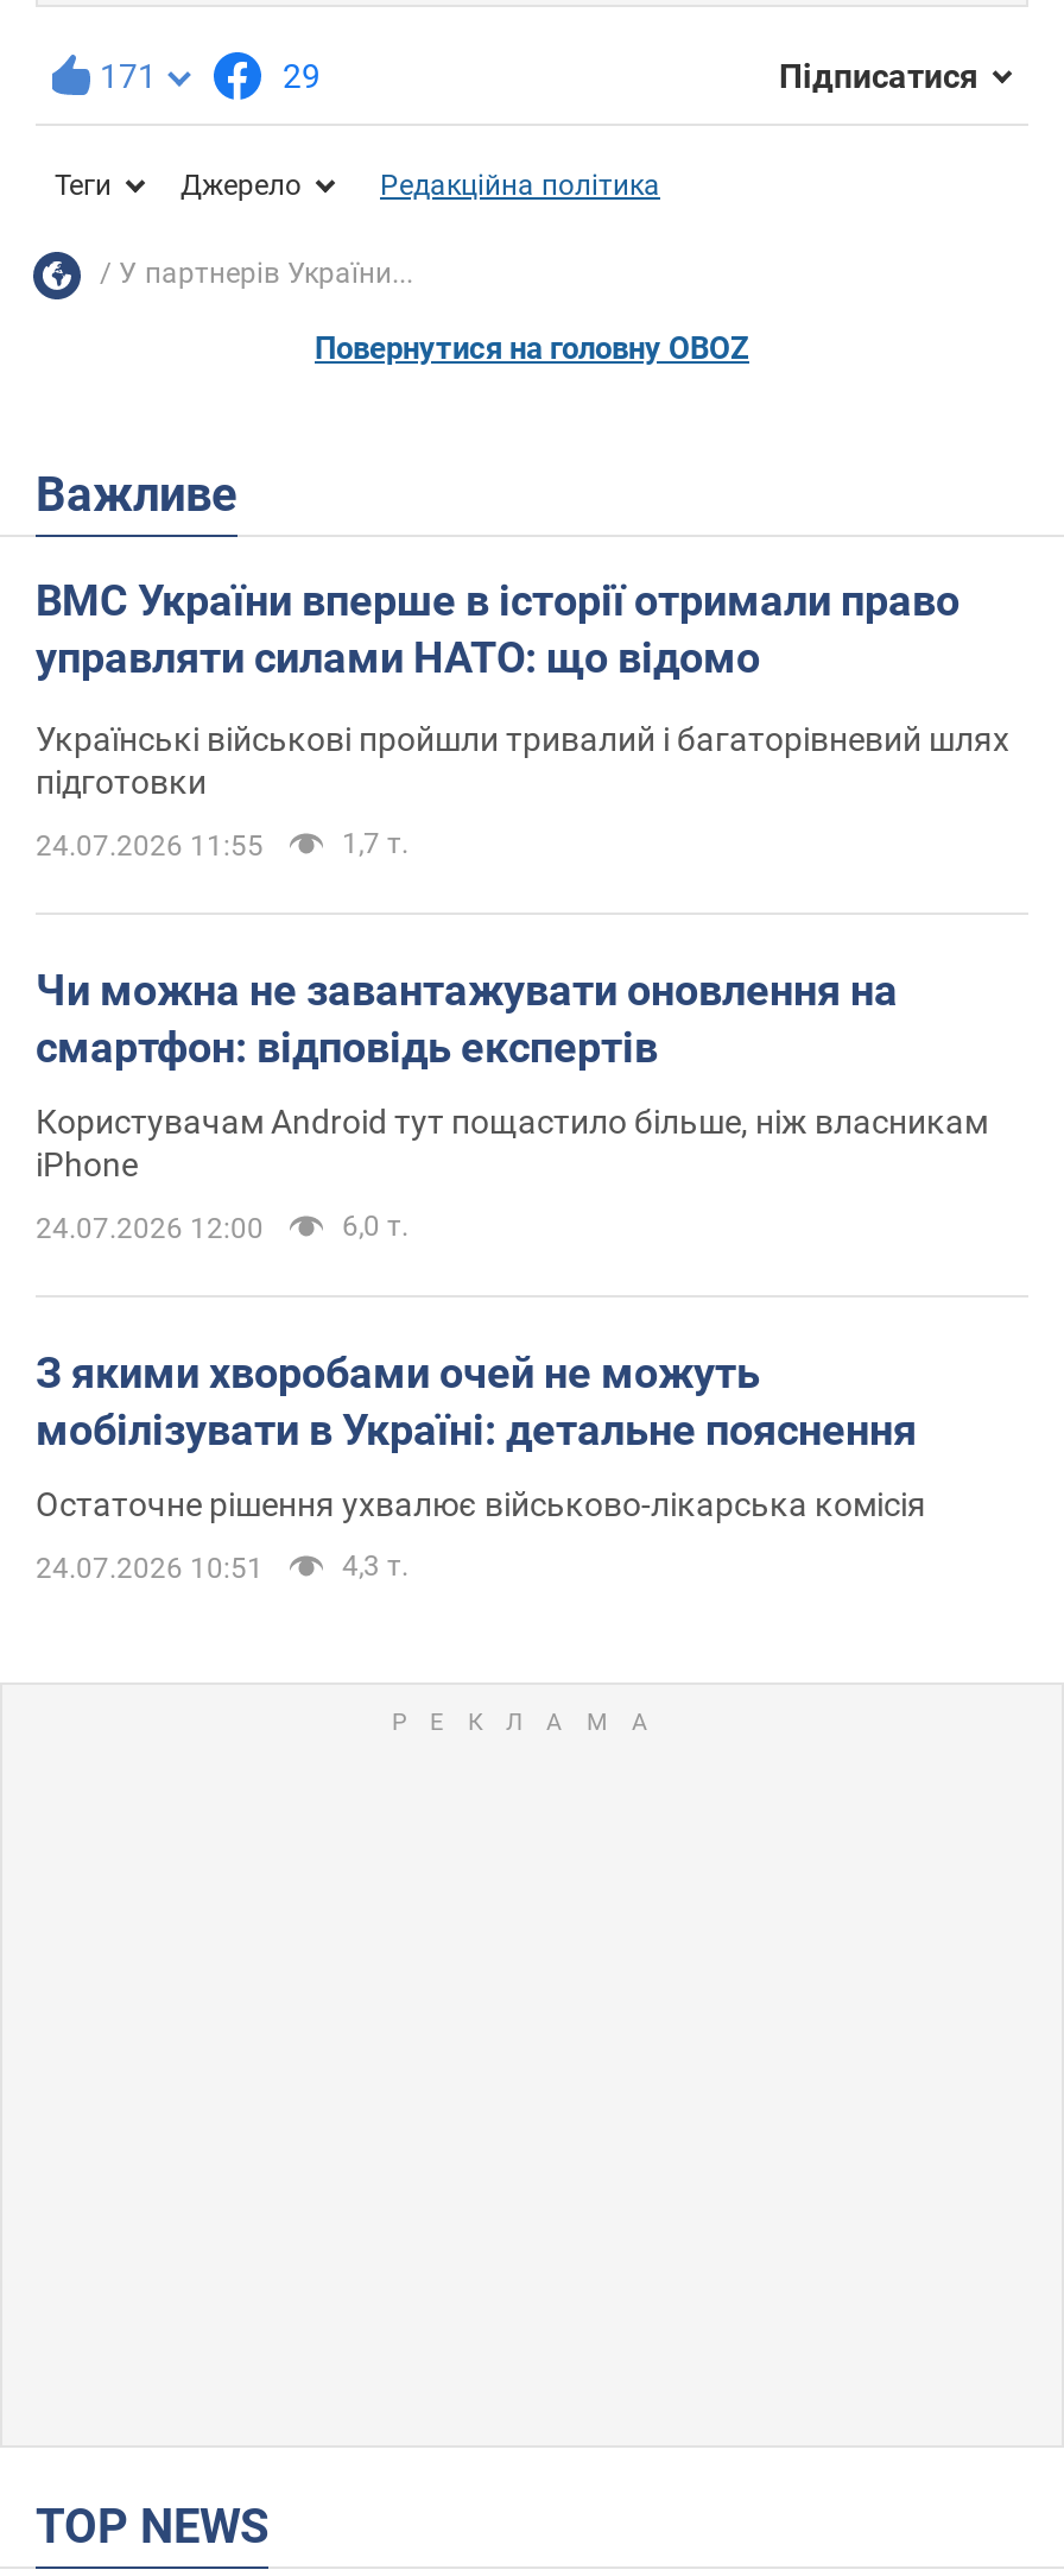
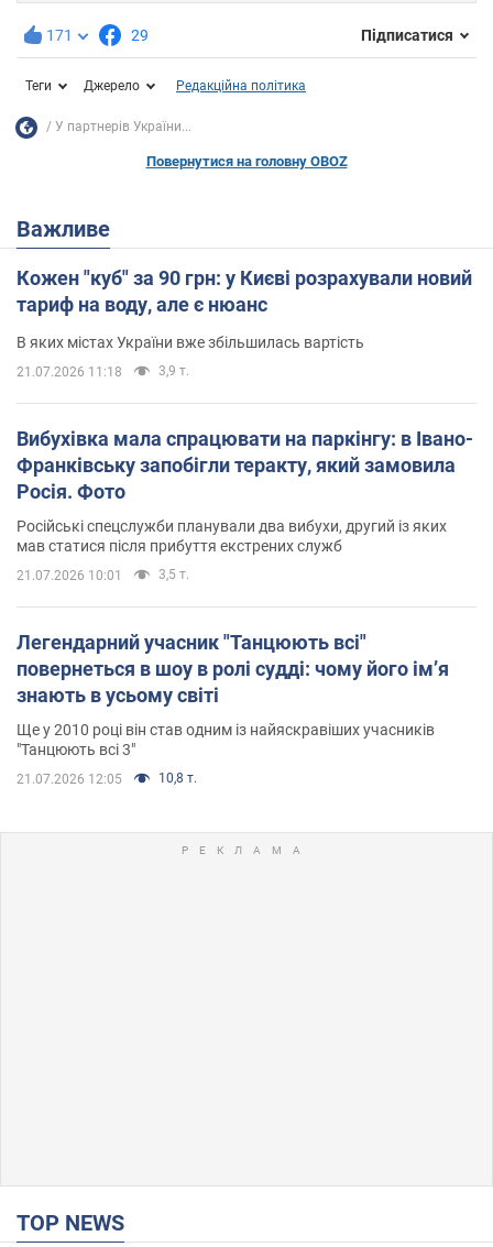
[36,574,959,681] ВМС України вперше в історії отримали право | управляти силами НАТО: що відомо -> [17,266,472,316] Кожен "куб" за 90 грн: у Києві розрахували новий | тариф на воду, але є нюанс
[36,719,1009,800] Українські військові пройшли тривалий і багаторівневий шлях | підготовки -> [17,333,364,351] В яких містах України вже збільшилась вартість
[36,826,408,862] 24.07.2026 11:55 | 1,7 т. -> [17,363,189,379] 21.07.2026 11:18 | 3,9 т.
[36,964,898,1071] Чи можна не завантажувати оновлення на | смартфон: відповідь експертів -> [17,427,473,503] Вибухівка мала спрацювати на паркінгу: в Івано- | Франківську запобігли теракту, який замовила | Росія. Фото
[36,1102,988,1183] Користувачам Android тут пощастило більше, ніж власникам | iPhone -> [17,517,447,554] Російські спецслужби планували два вибухи, другий із яких | мав статися після прибуття екстрених служб
[36,1209,408,1245] 24.07.2026 12:00 | 6,0 т. -> [17,566,189,583] 21.07.2026 10:01 | 3,5 т.
[36,1347,917,1454] З якими хворобами очей не можуть | мобілізувати в Україні: детальне пояснення -> [17,630,449,706] Легендарний учасник "Танцюють всі" | повернеться в шоу в ролі судді: чому його імʼя | знають в усьому світі
[36,1485,926,1523] Остаточне рішення ухвалює військово-лікарська комісія -> [17,721,435,758] Ще у 2010 році він став одним із найяскравіших учасників | "Танцюють всі 3"
[36,1549,408,1584] 24.07.2026 10:51 | 4,3 т. -> [17,770,197,787] 21.07.2026 12:05 | 10,8 т.

